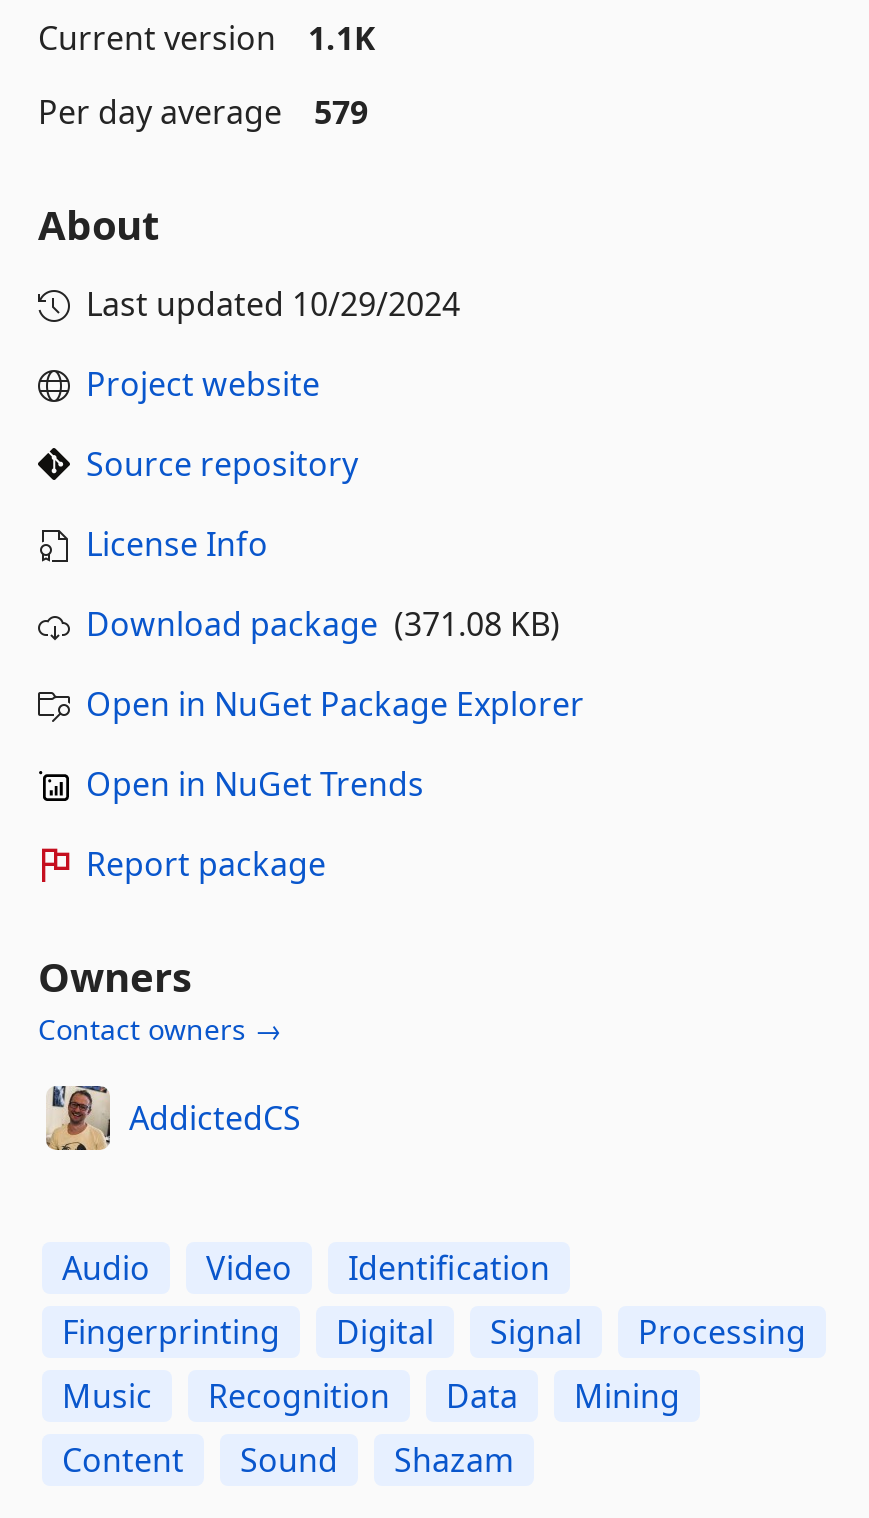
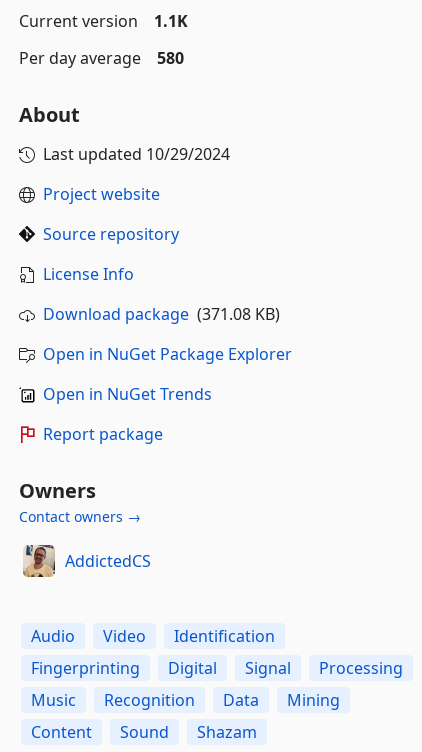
[38,91,368,135] Per day average 579 -> [19,47,184,69] Per day average 580

